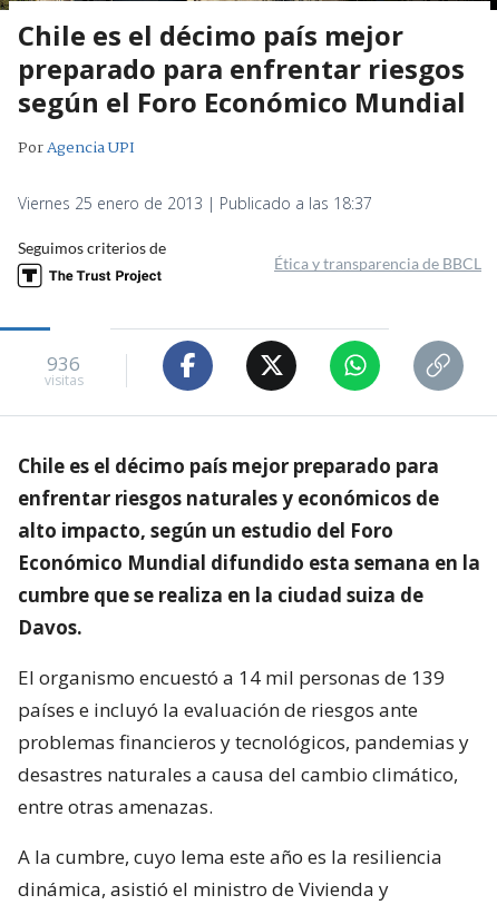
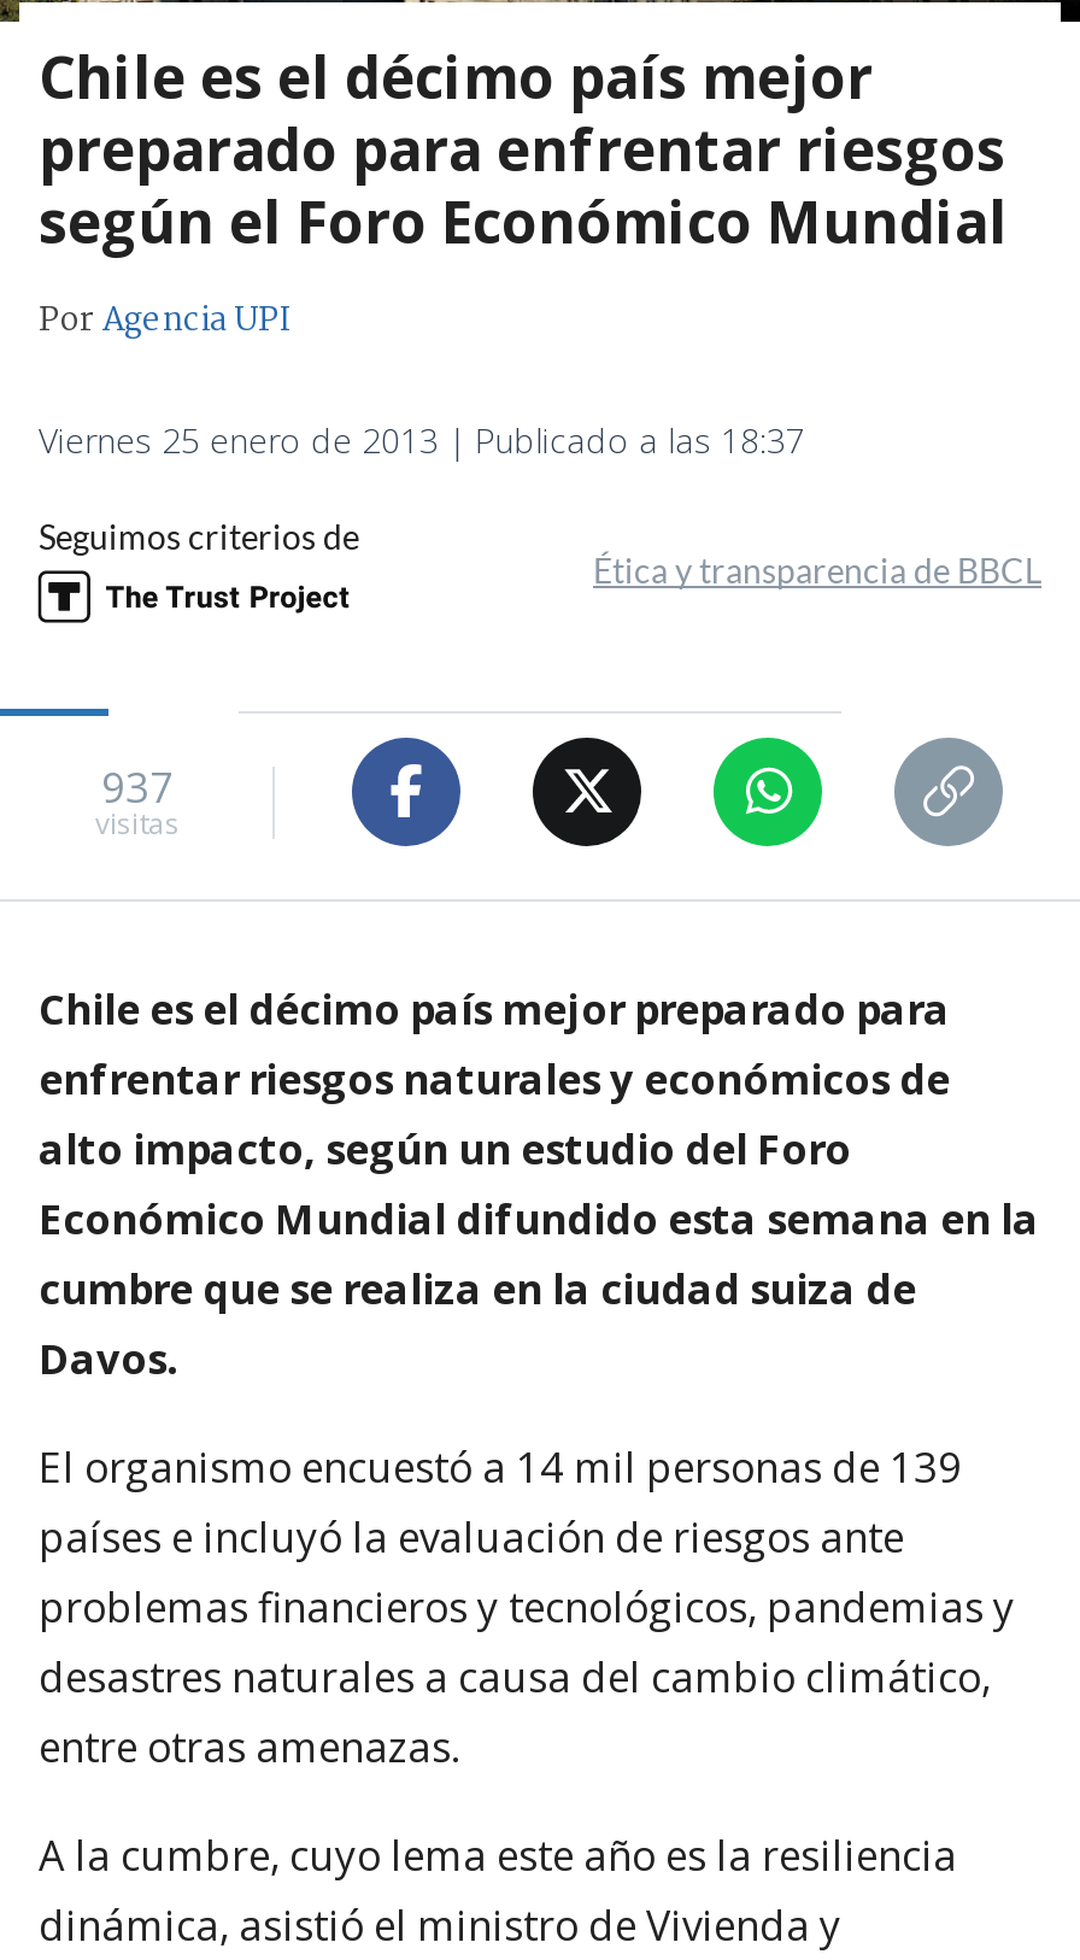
[47,351,80,377] 936 -> [101,760,174,816] 937

